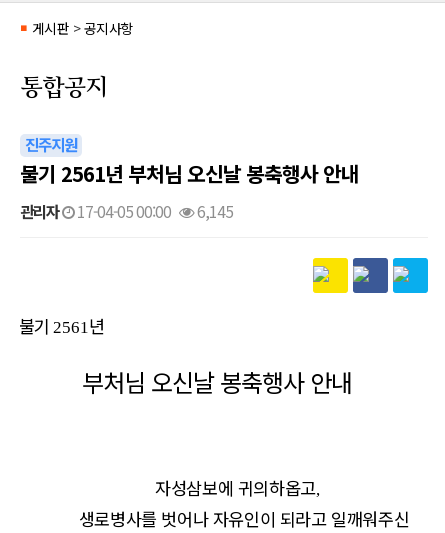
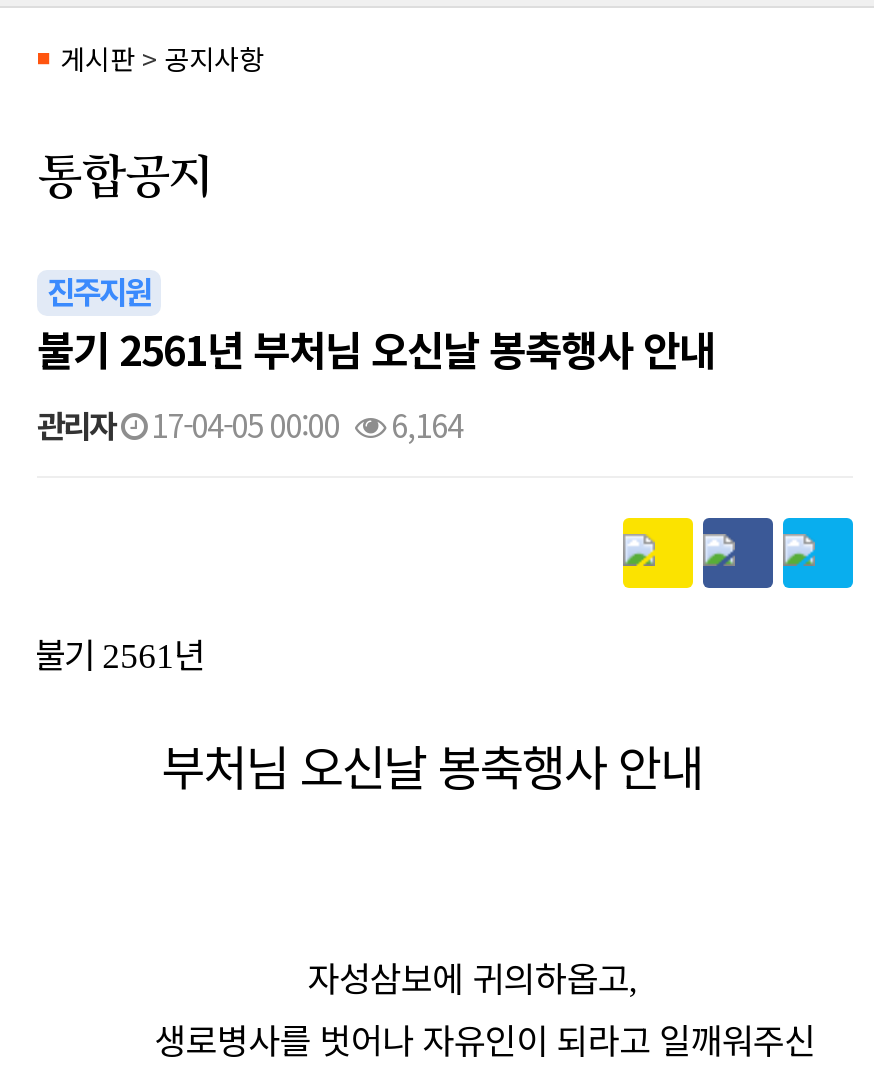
[20,200,233,223] 관리자 17-04-05 00:00 6,145 -> [37,402,463,448] 관리자 17-04-05 00:00 6,164

